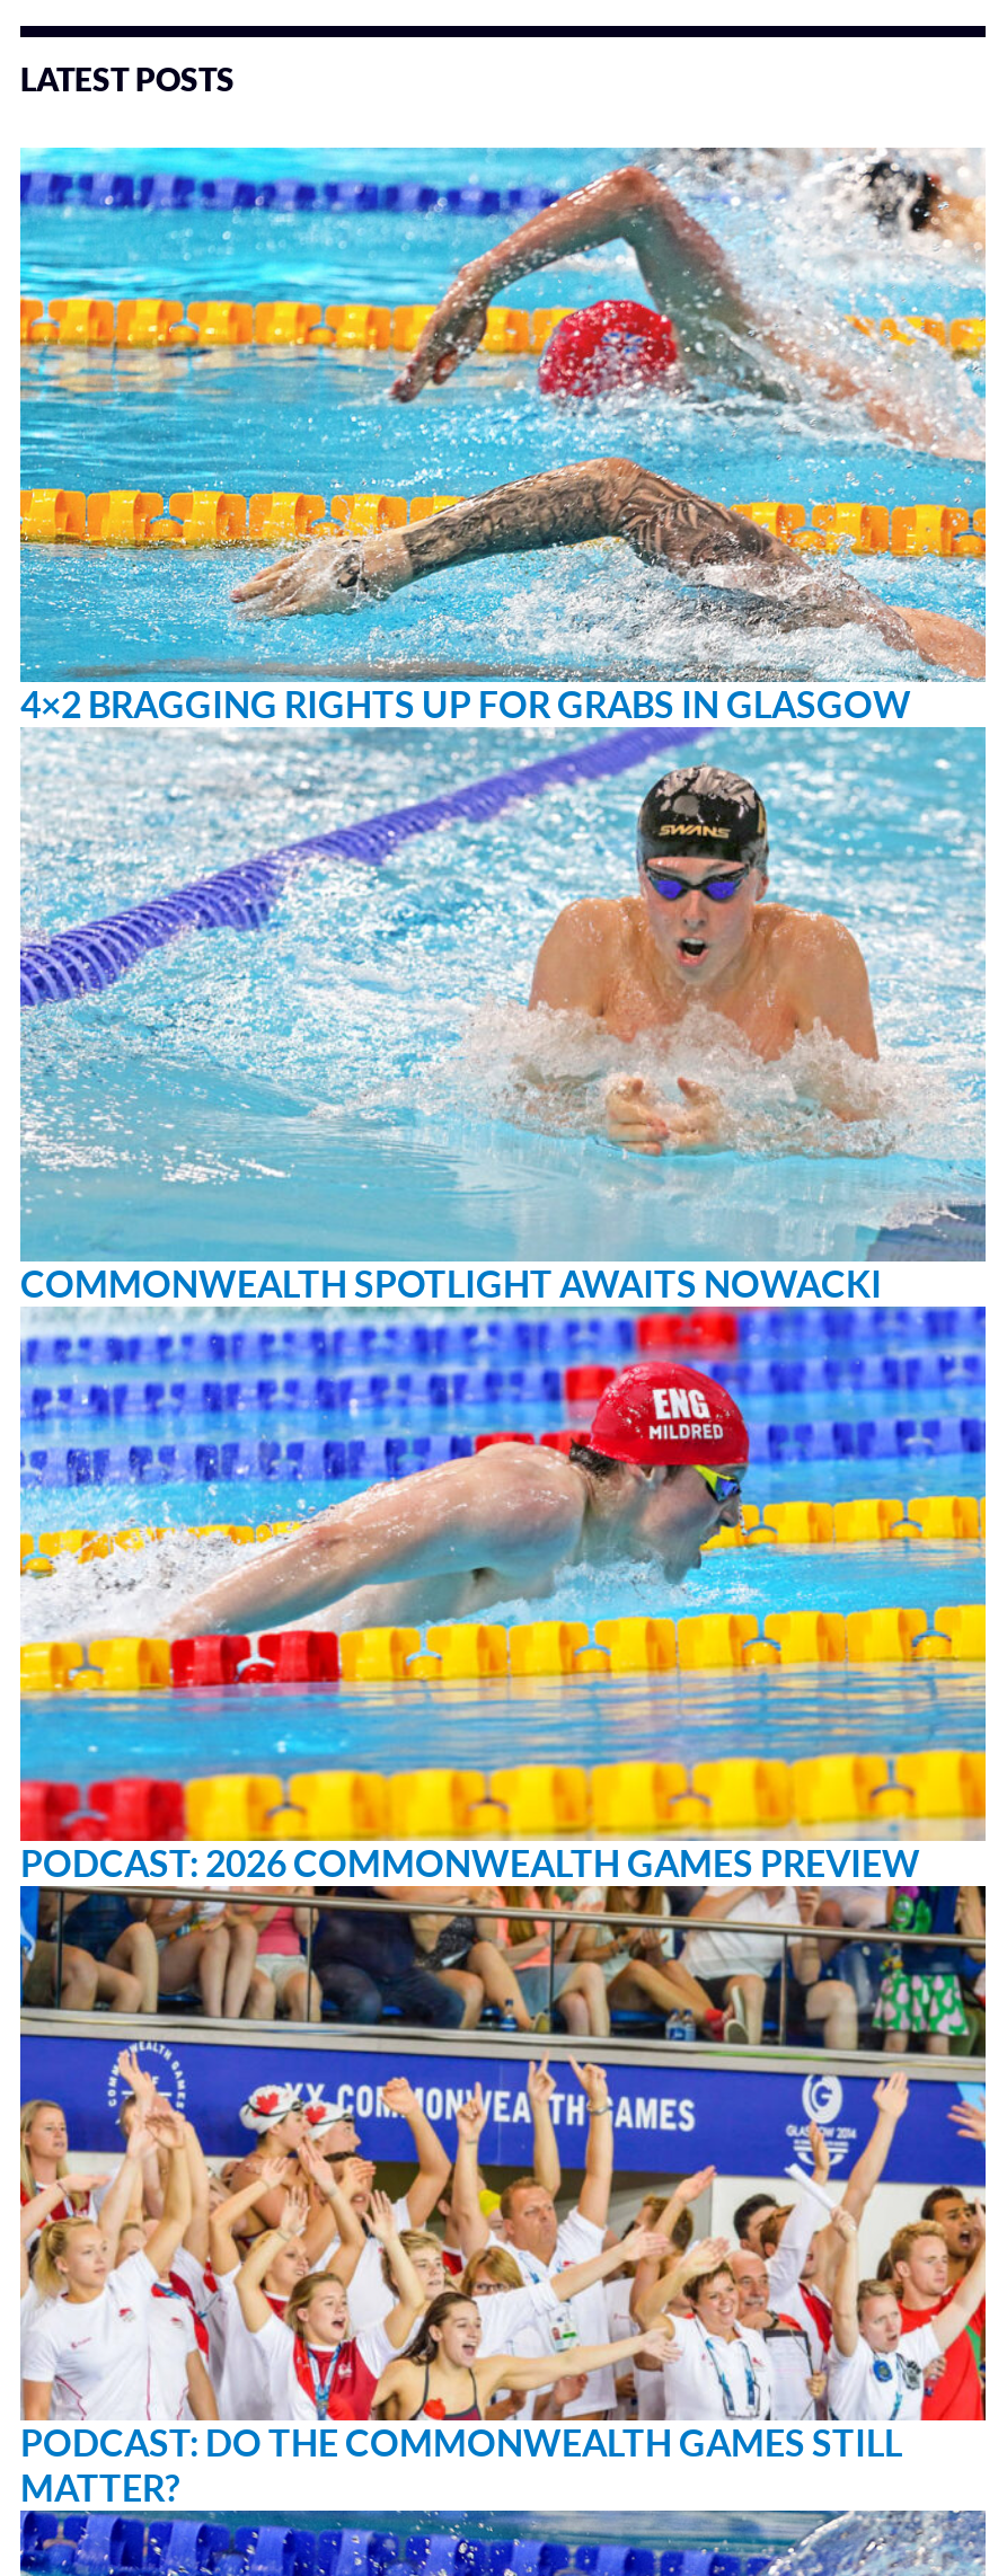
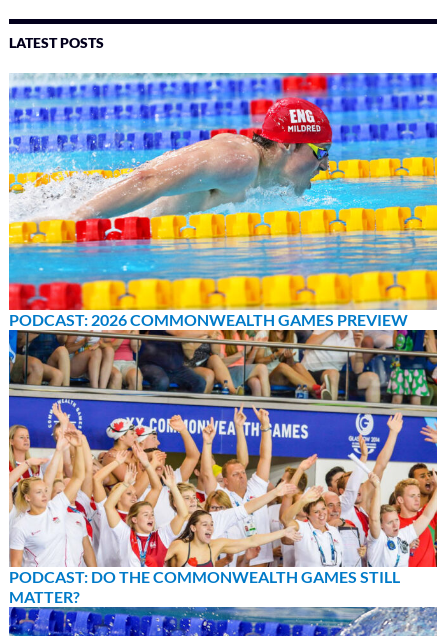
[18,145,988,726] [image] | 4×2 BRAGGING RIGHTS UP FOR GRABS IN GLASGOW -> none
[18,725,988,1305] [image] | COMMONWEALTH SPOTLIGHT AWAITS NOWACKI -> none

